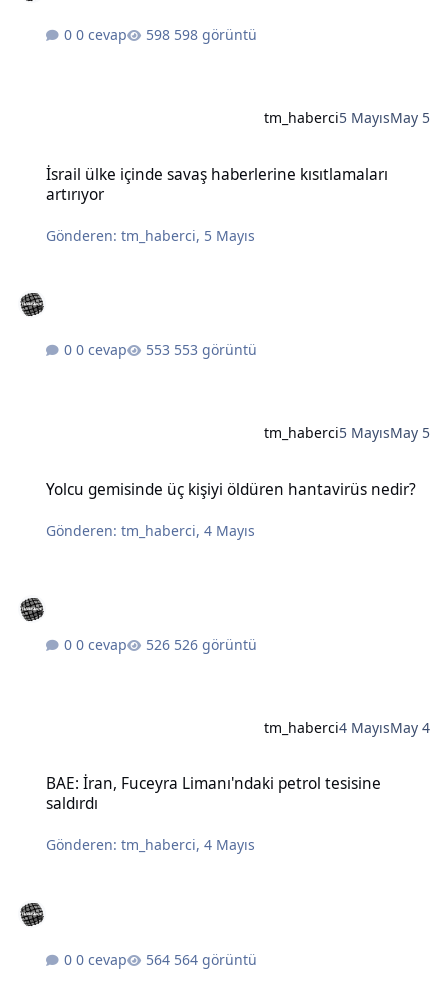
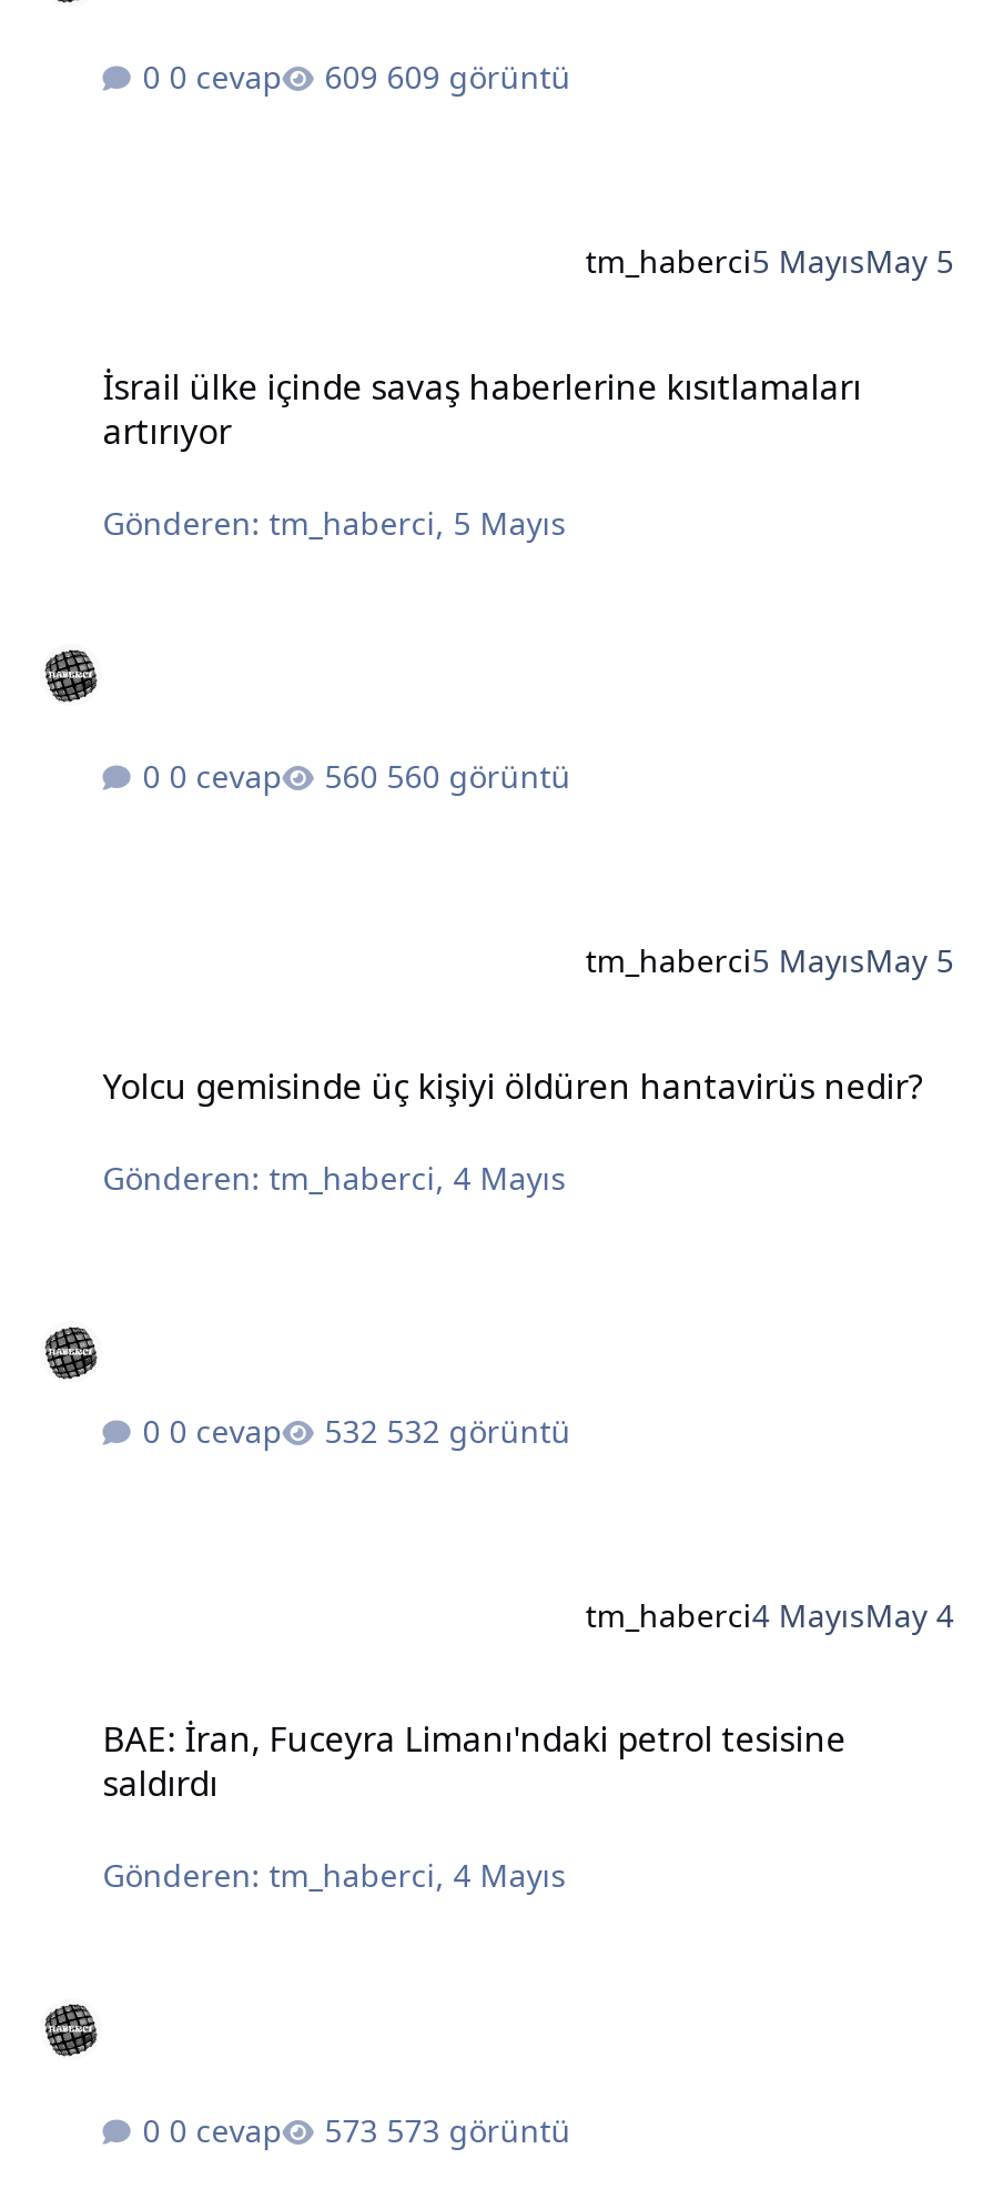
[174,25,257,44] 598 görüntü -> [387,56,571,98] 609 görüntü
[174,340,257,359] 553 görüntü -> [387,755,571,797] 560 görüntü
[174,635,257,654] 526 görüntü -> [387,1410,571,1452] 532 görüntü
[174,950,257,969] 564 görüntü -> [387,2109,571,2151] 573 görüntü

